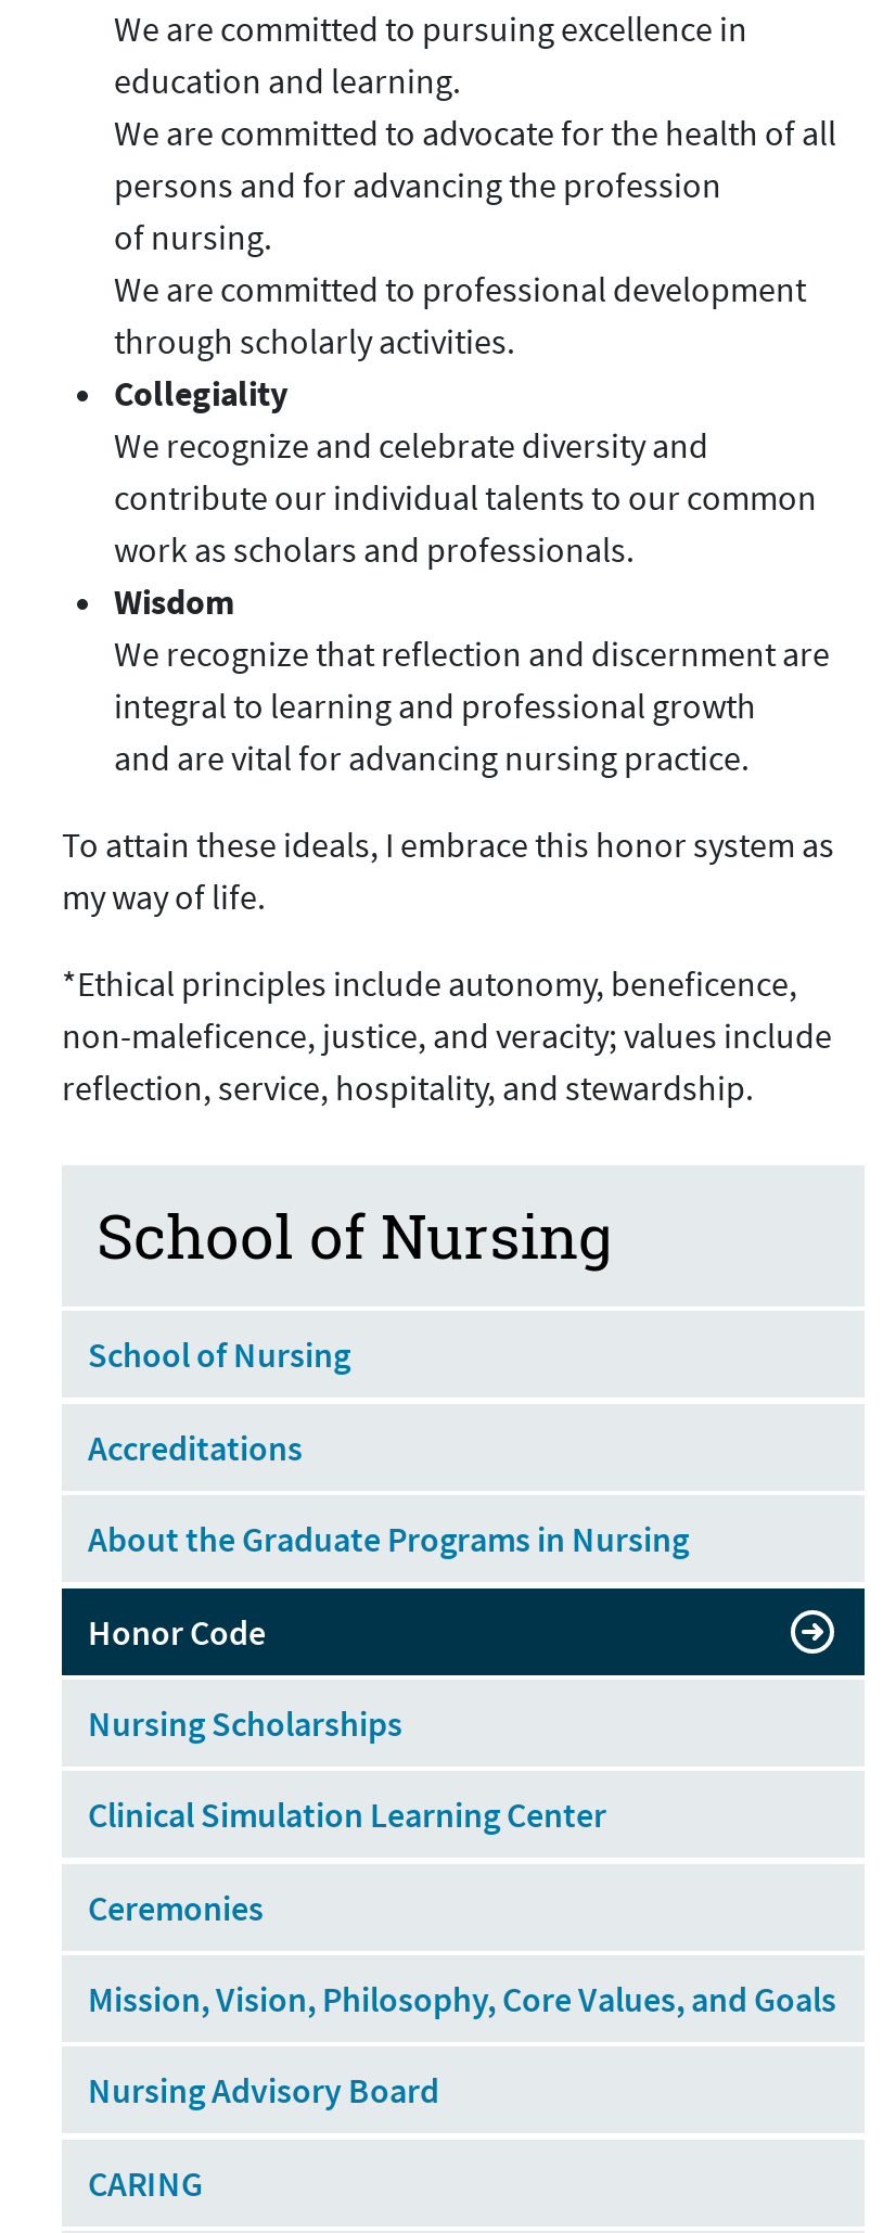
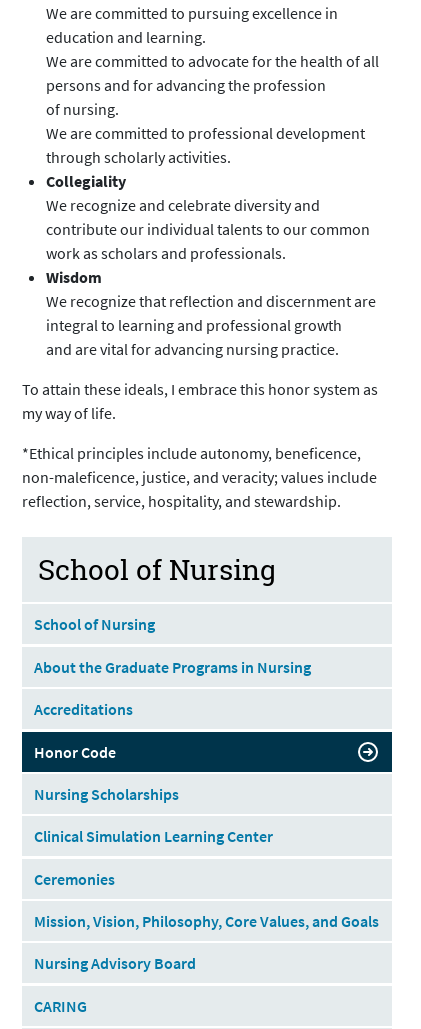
moved [88,1425,303,1469] -> [34,699,133,719]: Accreditations
moved [88,1517,689,1560] -> [34,657,311,677]: About the Graduate Programs in Nursing

